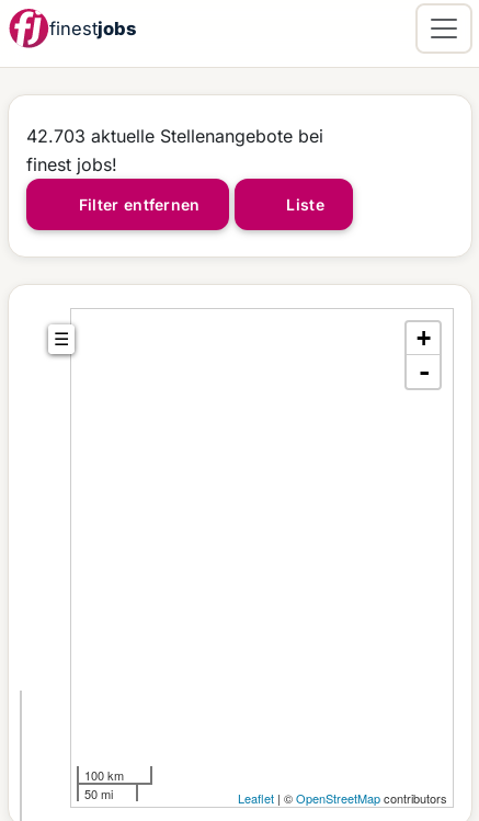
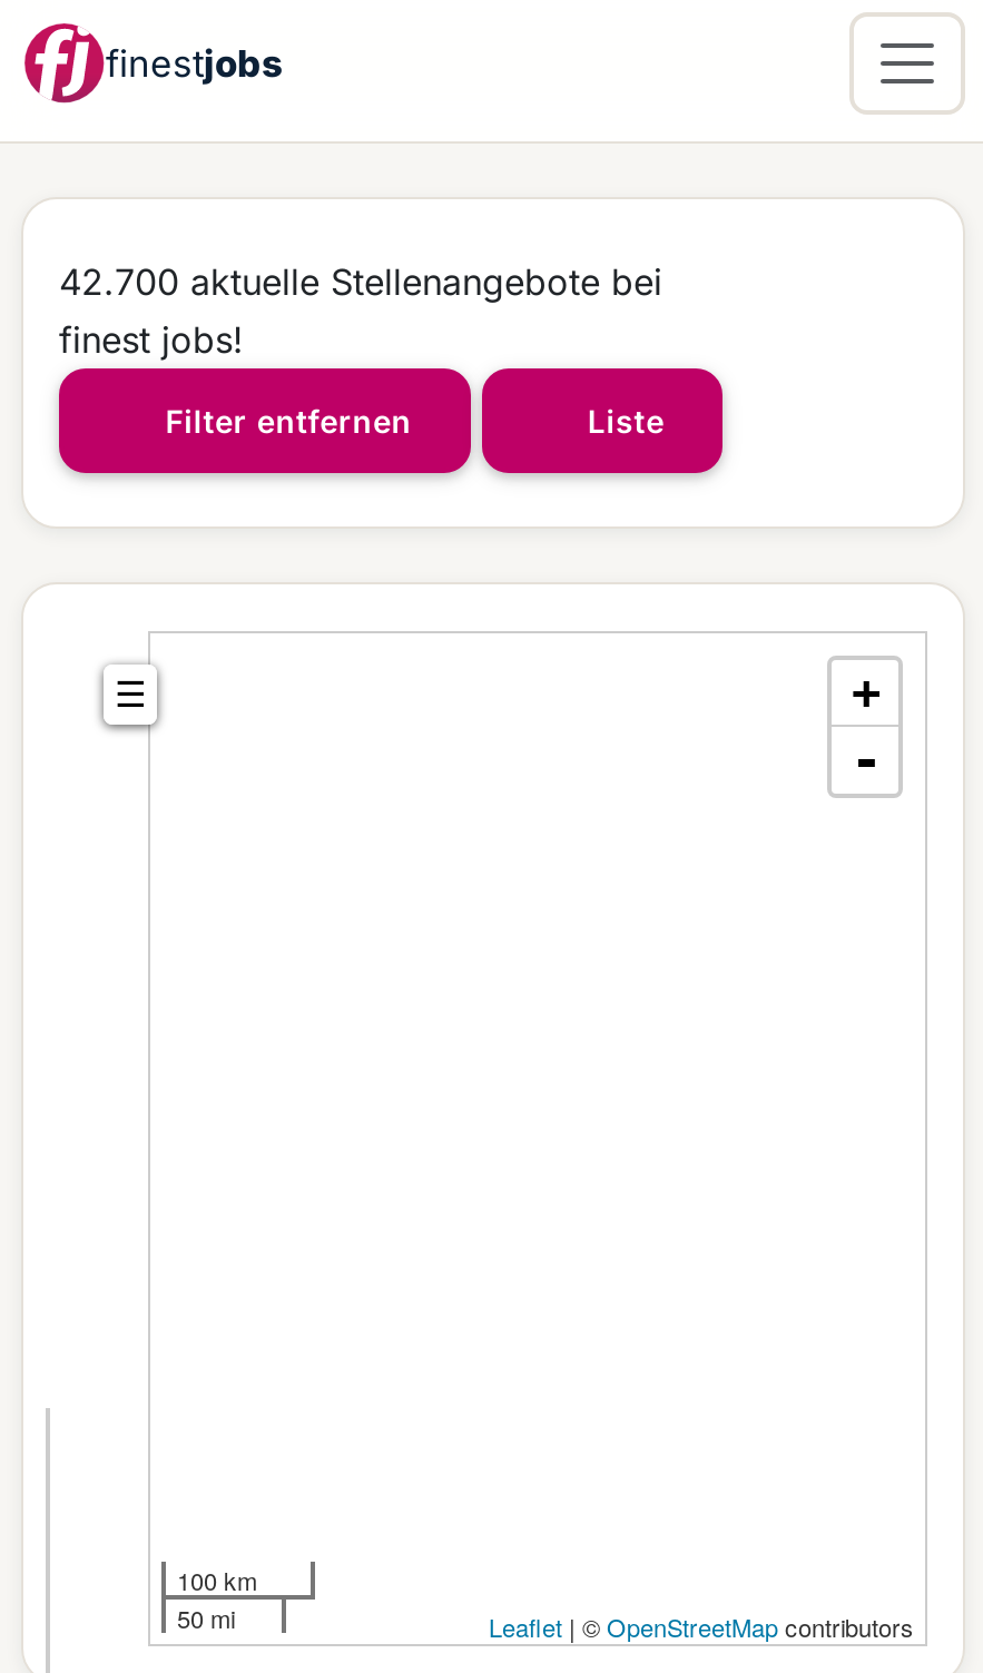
[26,125,323,147] 42.703 aktuelle Stellenangebote bei -> [59,259,662,303] 42.700 aktuelle Stellenangebote bei

